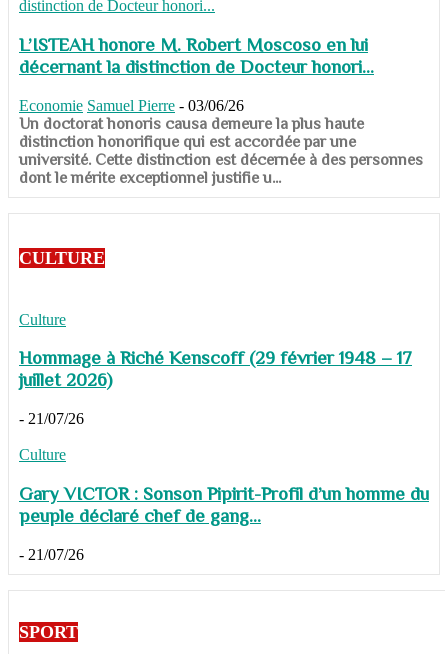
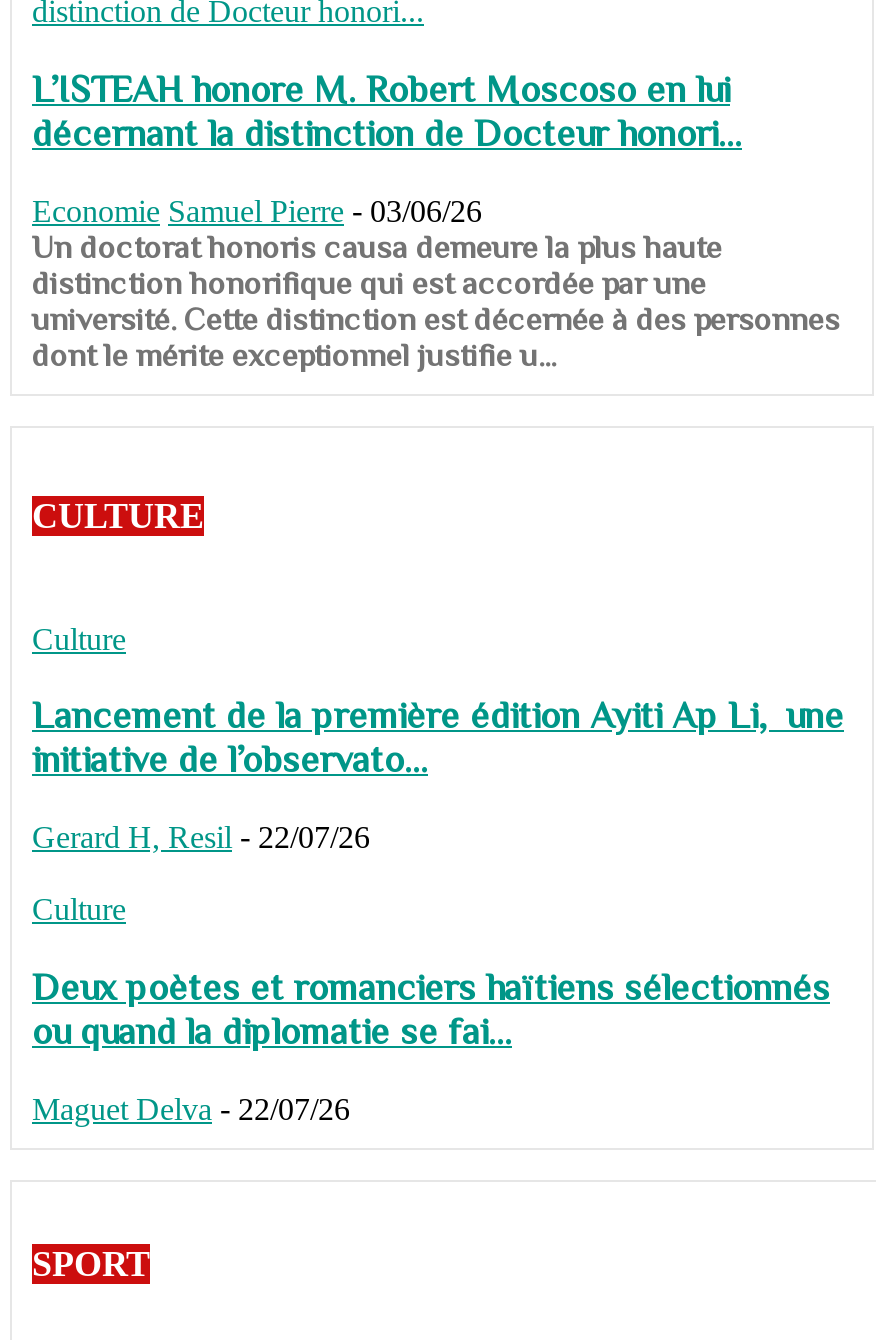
[19,347,412,390] Hommage à Riché Kenscoff (29 février 1948 – 17 | juillet 2026) -> [32,695,844,781] Lancement de la première édition Ayiti Ap Li, une | initiative de l’observato...
[19,410,84,427] - 21/07/26 -> [32,820,370,854] Gerard H, Resil - 22/07/26
[19,483,429,526] Gary VICTOR : Sonson Pipirit-Profil d’un homme du | peuple déclaré chef de gang... -> [32,966,830,1052] Deux poètes et romanciers haïtiens sélectionnés | ou quand la diplomatie se fai...
[19,546,84,563] - 21/07/26 -> [32,1091,350,1125] Maguet Delva - 22/07/26

